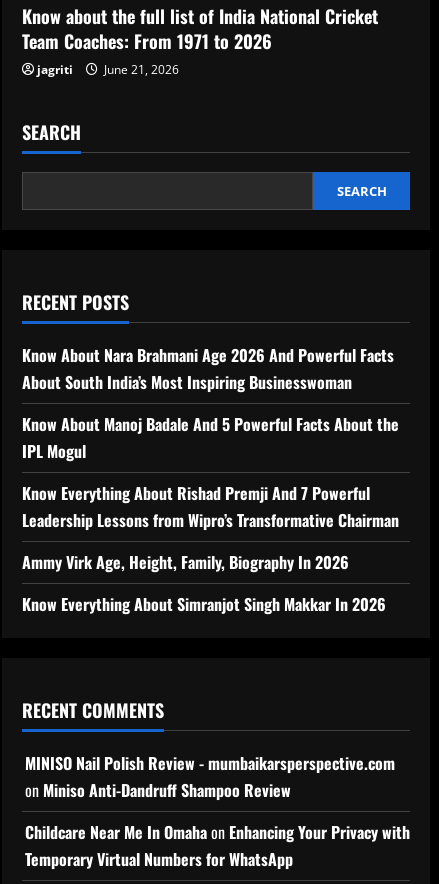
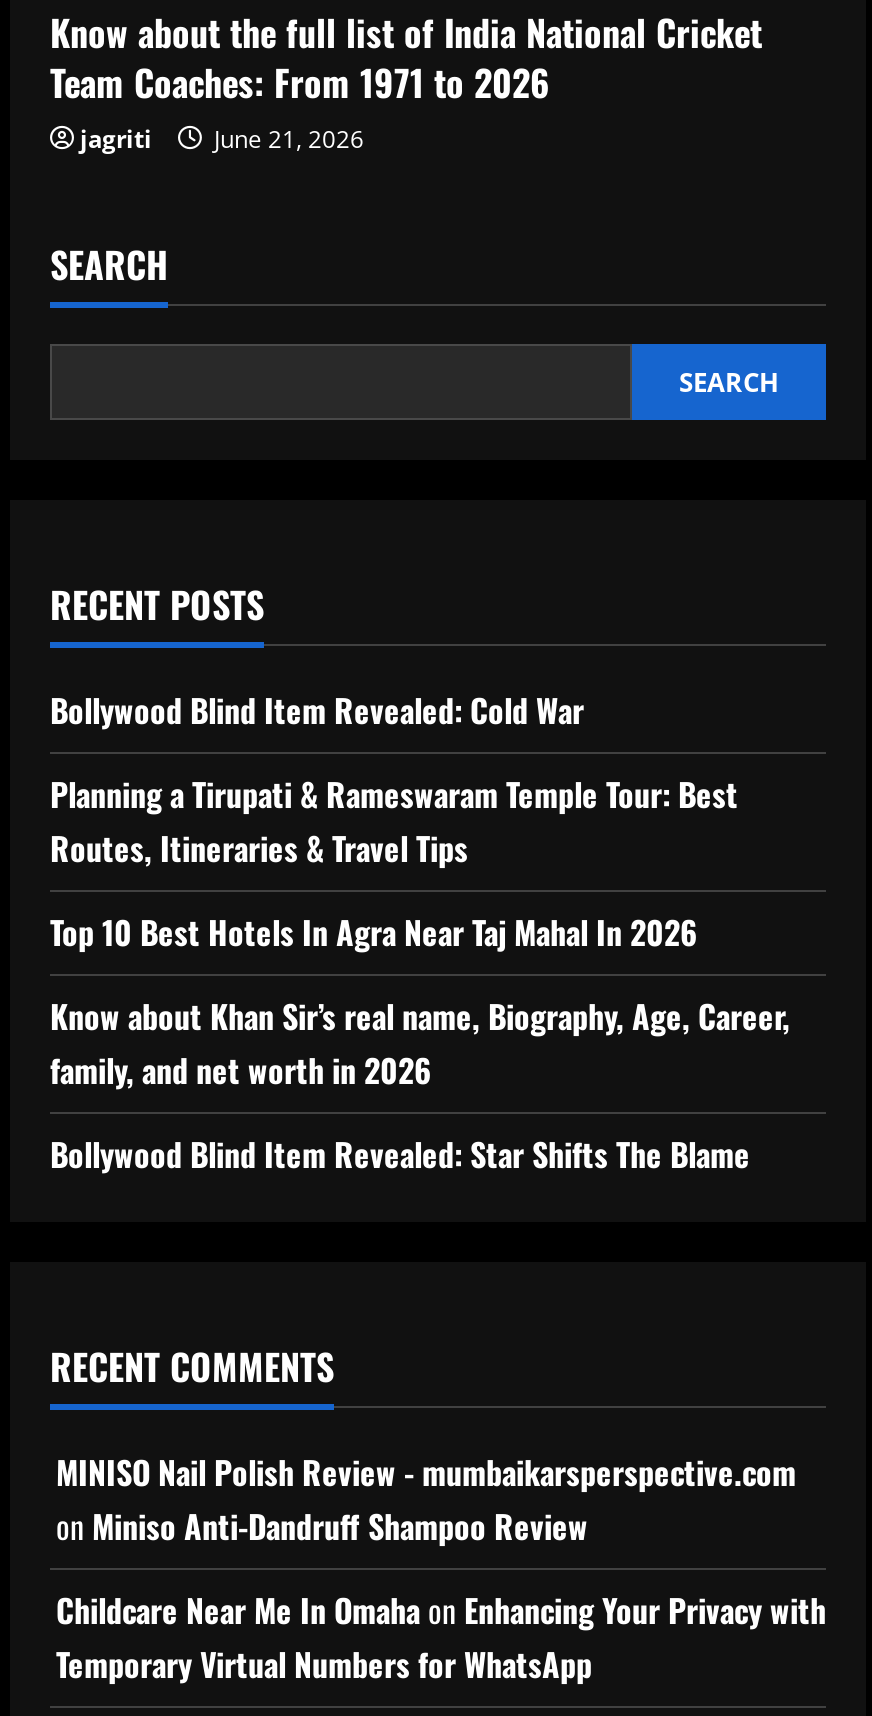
[22,343,394,394] Know About Nara Brahmani Age 2026 And Powerful Facts | About South India’s Most Inspiring Businesswoman -> [50,685,584,733] Bollywood Blind Item Revealed: Cold War
[22,412,399,463] Know About Manoj Badale And 5 Powerful Facts About the | IPL Mogul -> [50,769,738,871] Planning a Tirupati & Rameswaram Temple Tour: Best | Routes, Itineraries & Travel Tips
[22,481,399,532] Know Everything About Rishad Premji And 7 Powerful | Leadership Lessons from Wipro’s Transformative Chairman -> [50,907,698,955] Top 10 Best Hotels In Agra Near Taj Mahal In 2026
[22,550,349,574] Ammy Virk Age, Height, Family, Biography In 2026 -> [50,991,790,1093] Know about Khan Sir’s real name, Biography, Age, Career, | family, and net worth in 2026
[22,592,386,616] Know Everything About Simranjot Singh Makkar In 2026 -> [50,1129,750,1177] Bollywood Blind Item Revealed: Star Shifts The Blame

